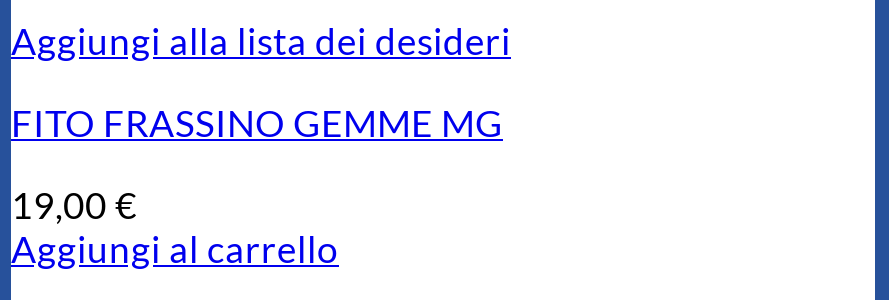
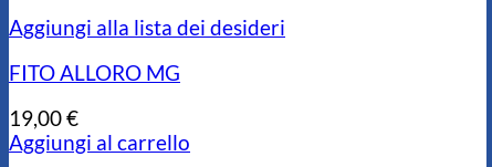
[11,101,503,145] FITO FRASSINO GEMME MG -> [9,61,180,85] FITO ALLORO MG

